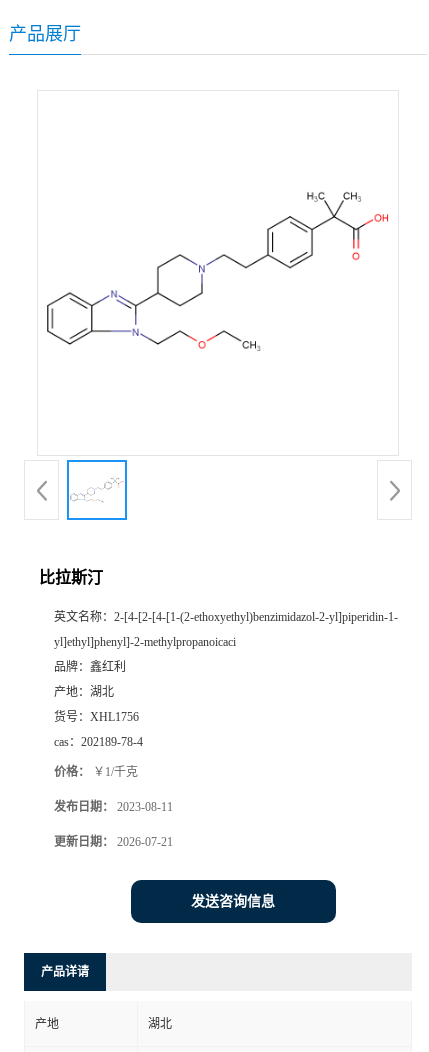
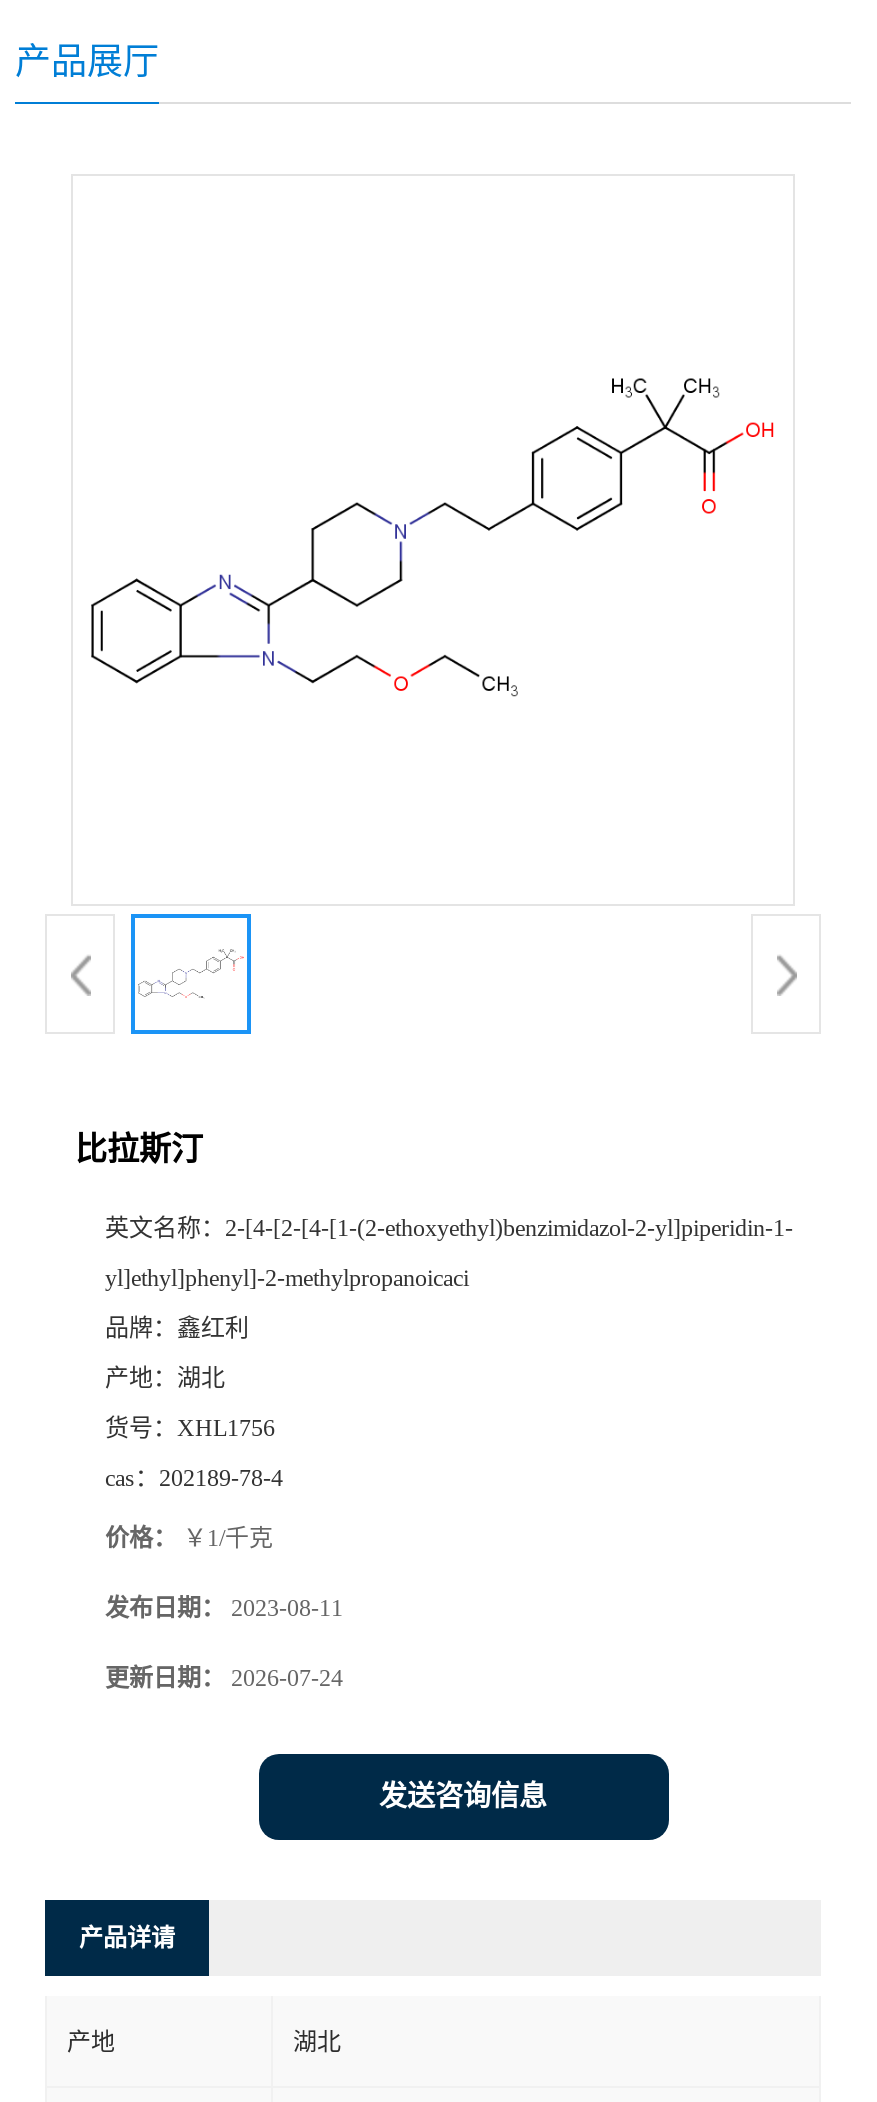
[54,835,173,849] 更新日期：2026-07-21 -> [105,1664,343,1692] 更新日期：2026-07-24

